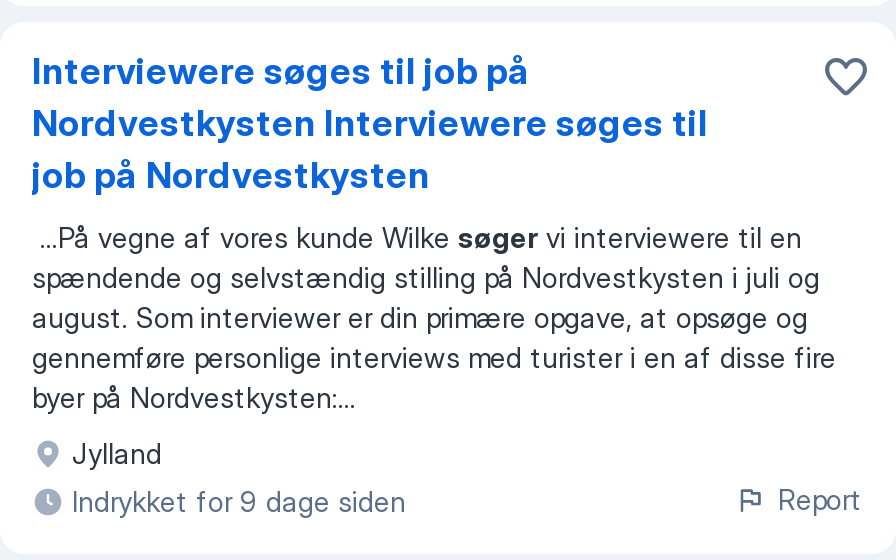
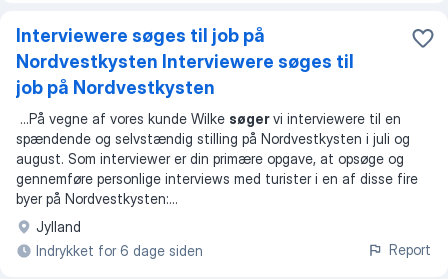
[72,484,406,518] Indrykket for 9 dage siden -> [36,242,203,259] Indrykket for 6 dage siden

